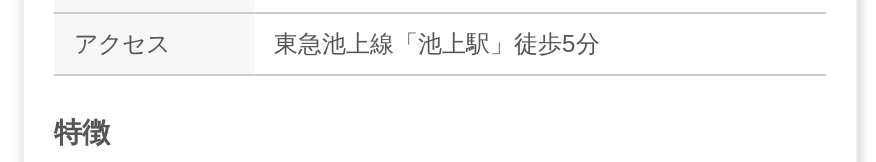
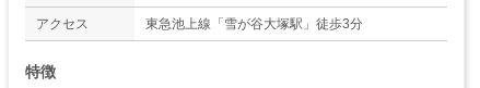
[274,30,600,58] 東急池上線「池上駅」徒歩5分 -> [145,16,363,32] 東急池上線「雪が谷大塚駅」徒歩3分

